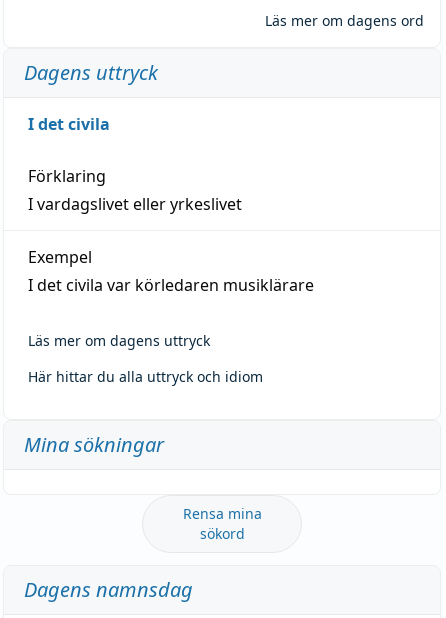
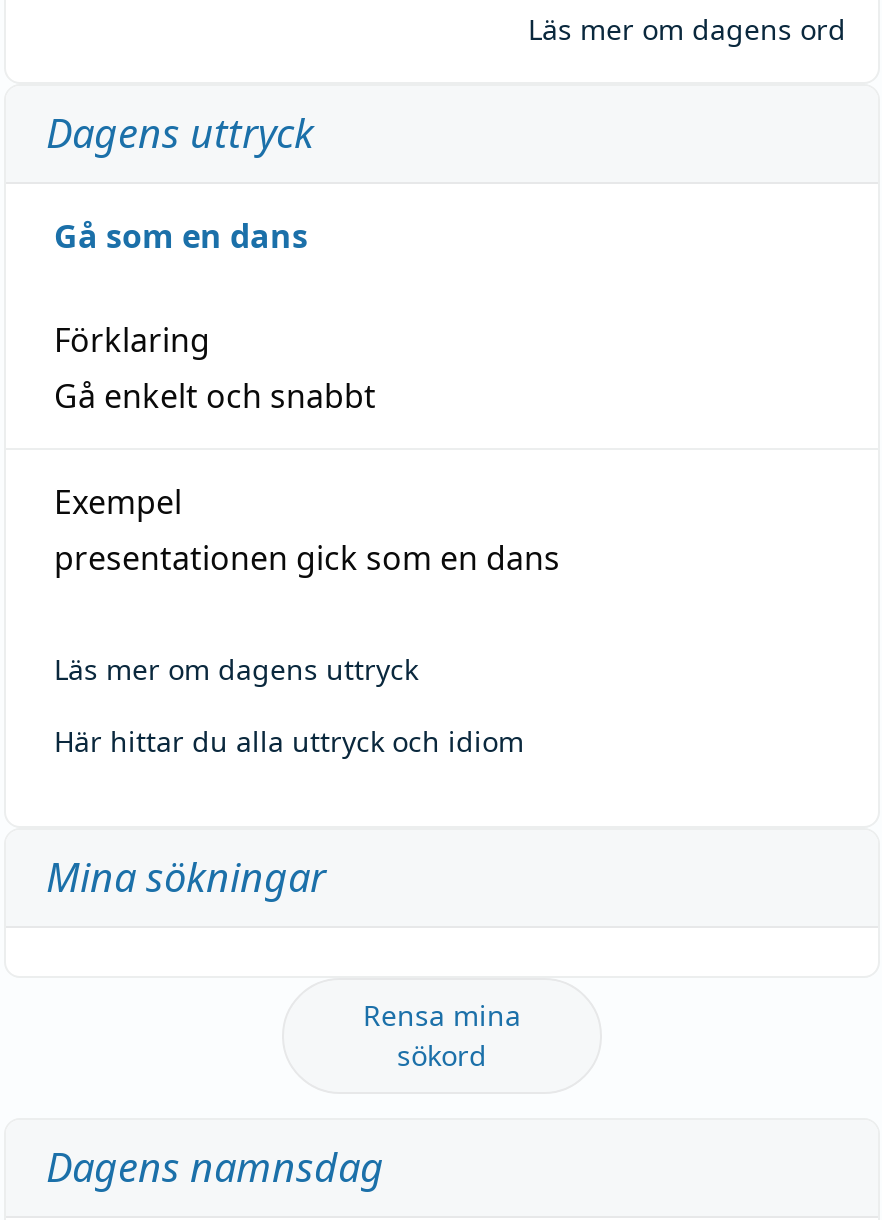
[28,113,110,135] I det civila -> [54,213,308,257] Gå som en dans
[28,193,242,215] I vardagslivet eller yrkeslivet -> [54,373,376,417] Gå enkelt och snabbt
[28,274,314,296] I det civila var körledaren musiklärare -> [54,535,560,579] presentationen gick som en dans

